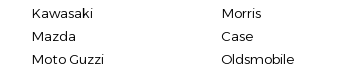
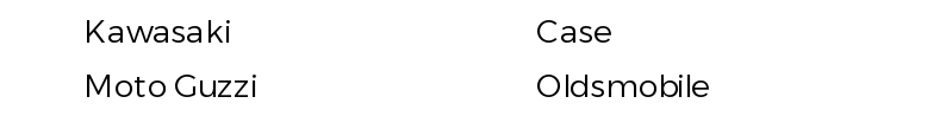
[31,5,261,44] Morris | Mazda -> none

